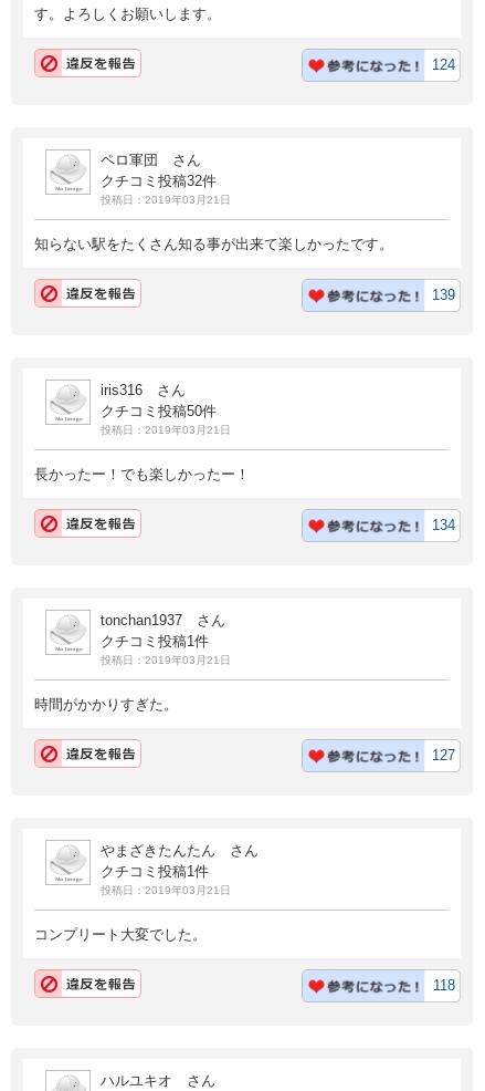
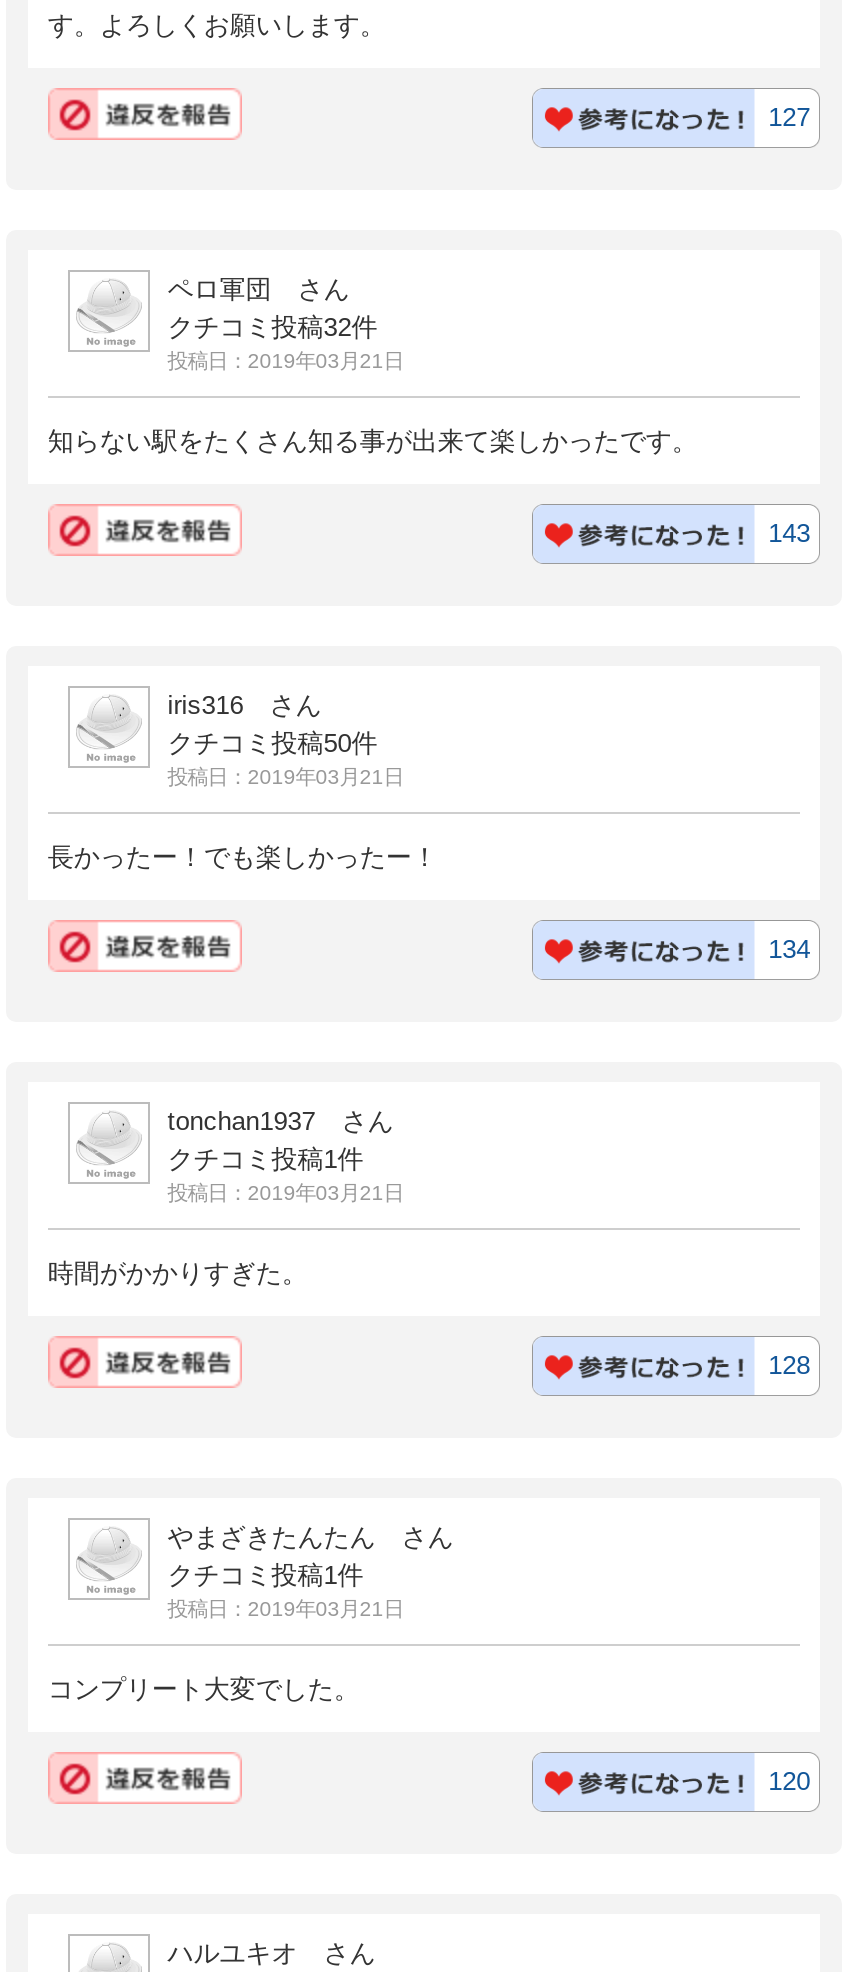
[432,56,455,73] 124 -> [768,102,810,132] 127
[432,287,455,303] 139 -> [768,518,810,548] 143
[432,747,455,763] 127 -> [768,1350,810,1380] 128
[433,977,455,994] 118 -> [768,1766,810,1796] 120

